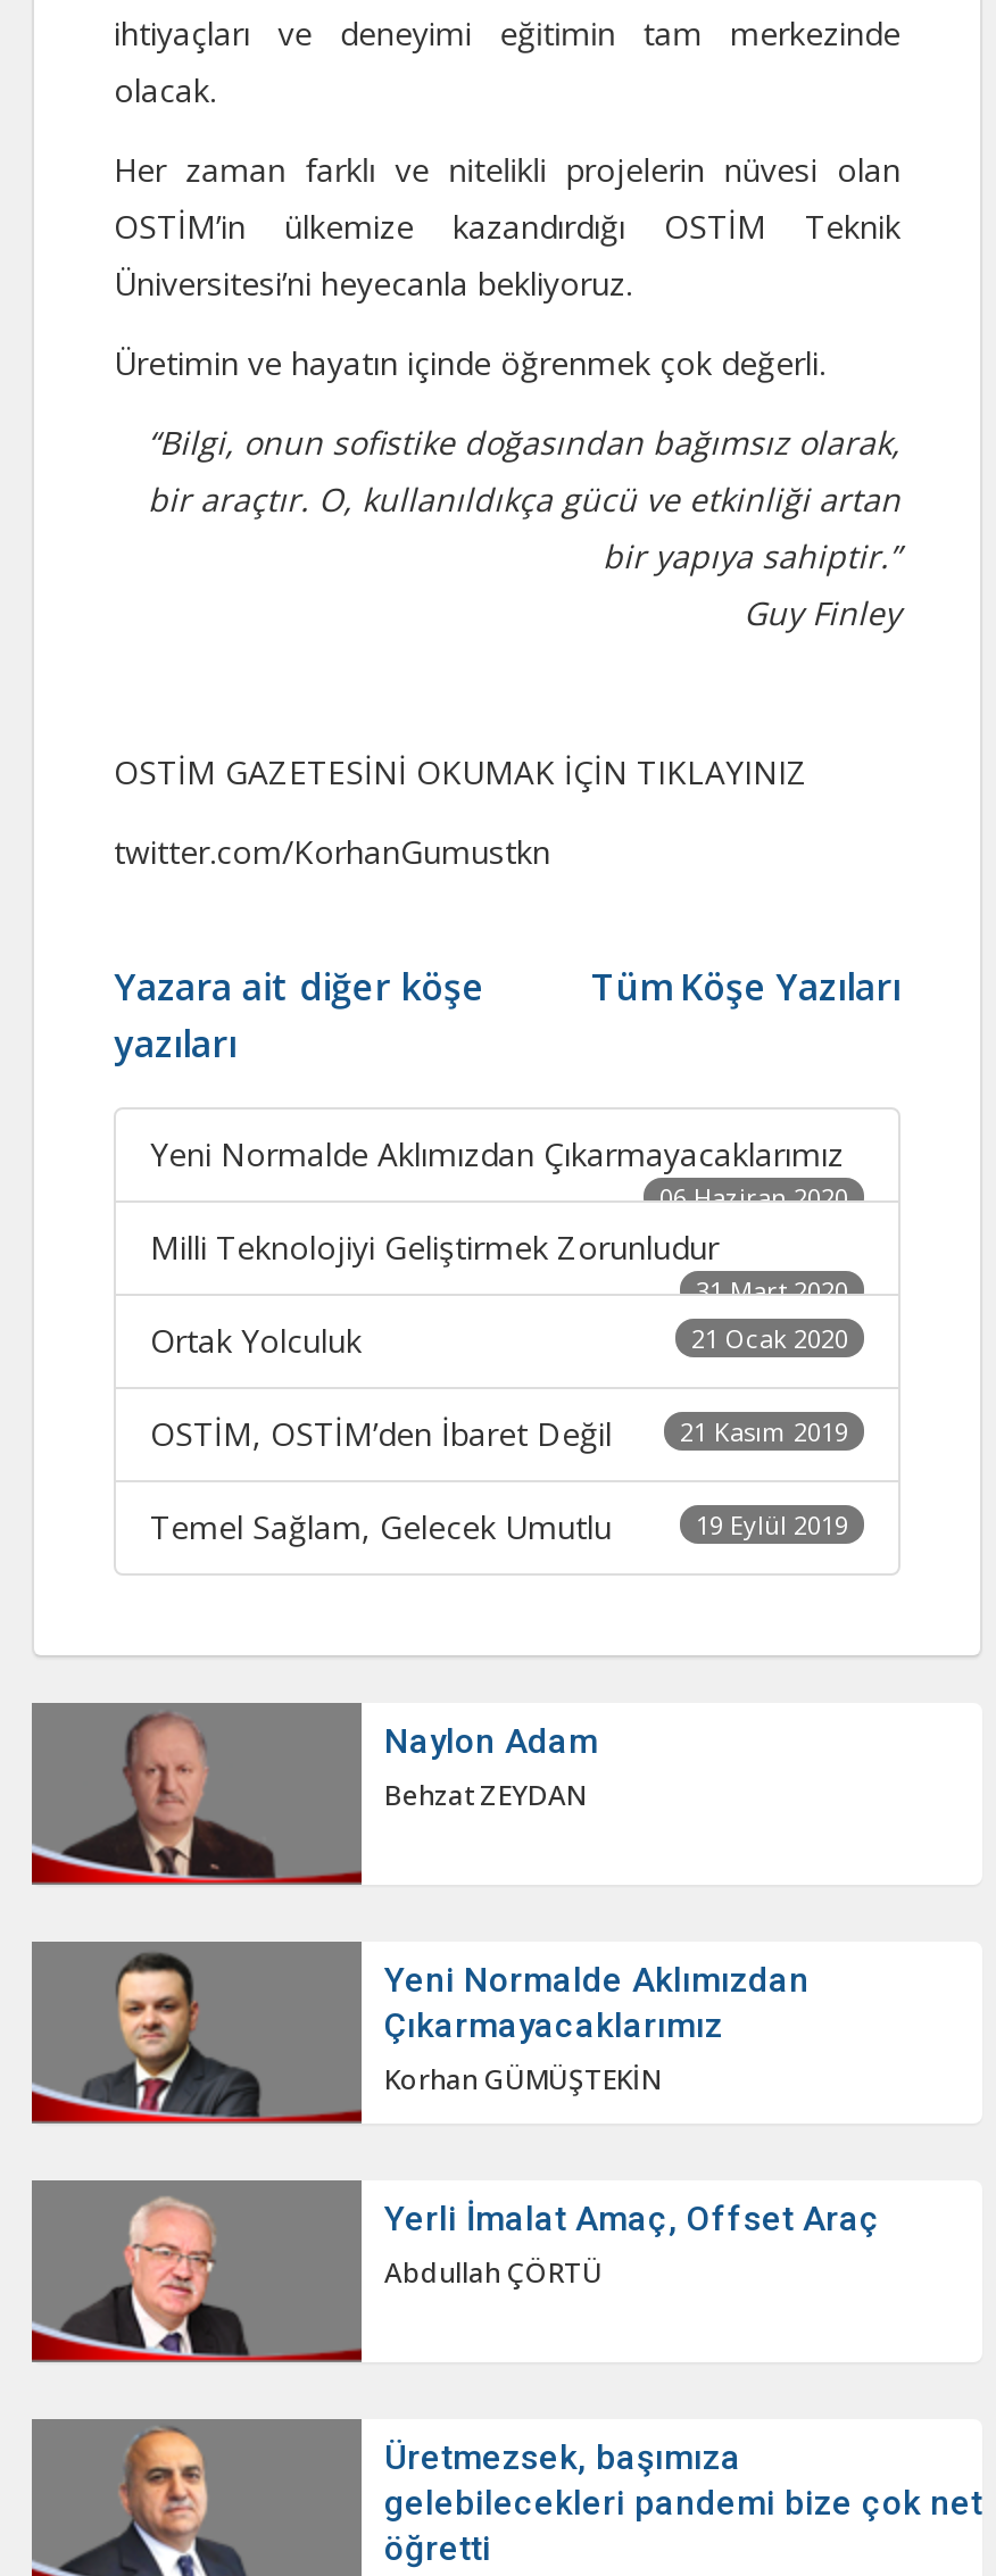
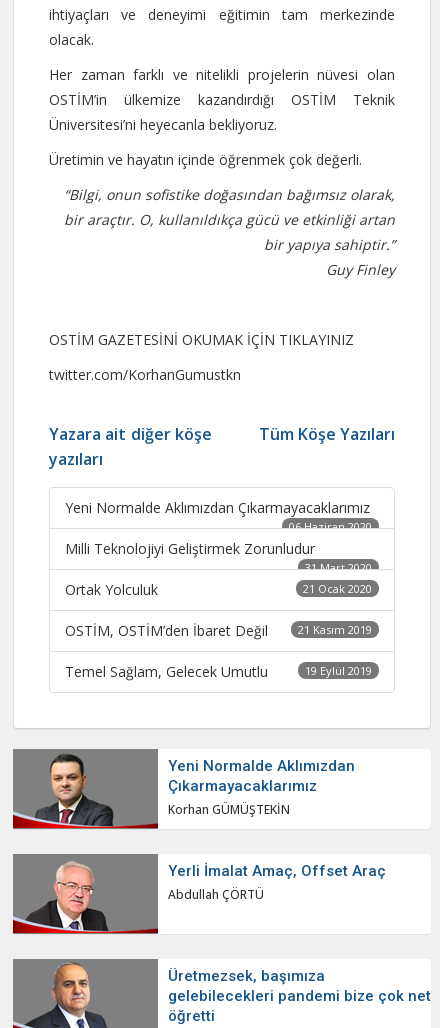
[64,1717,277,1880] [image] -> none
[384,1720,598,1813] Naylon Adam | Behzat ZEYDAN -> none

